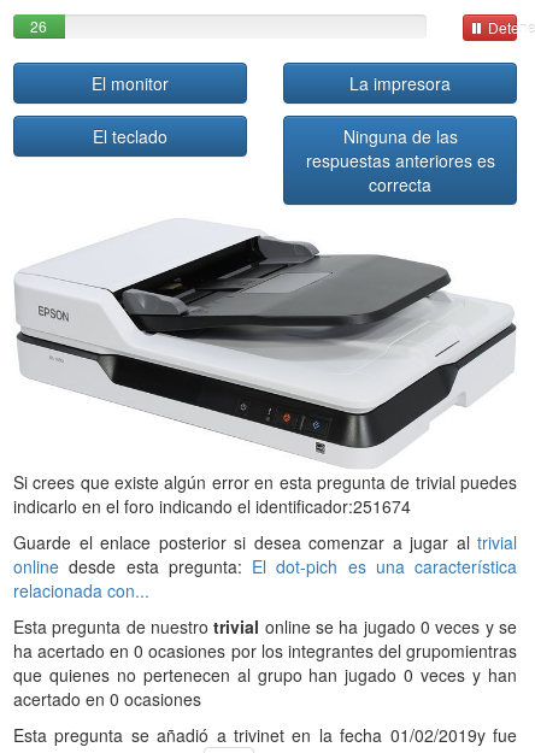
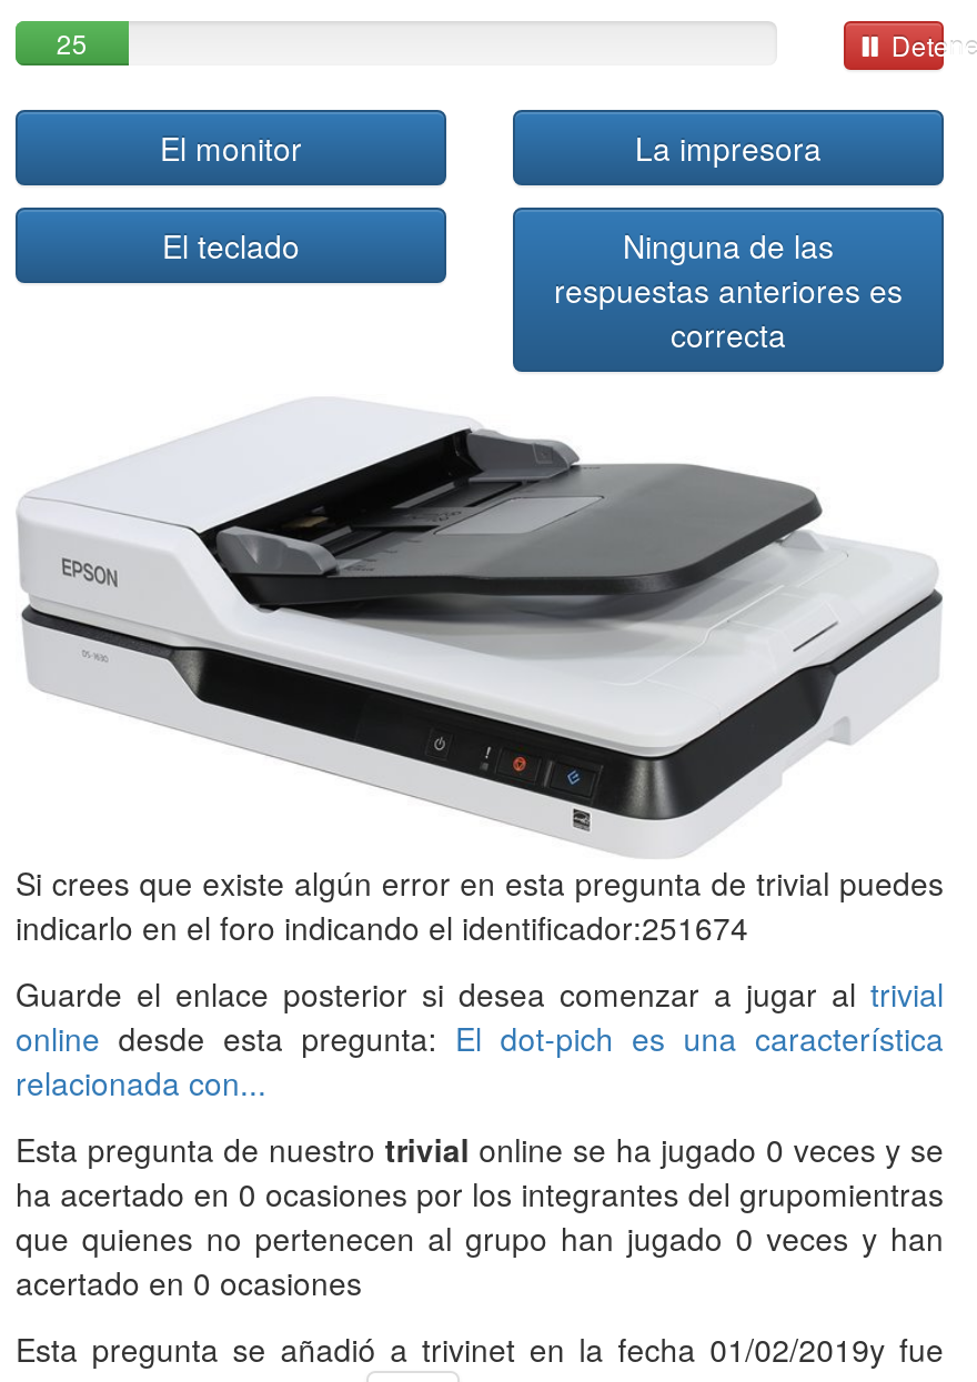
[31,16,48,36] 26 -> [58,23,89,61] 25

